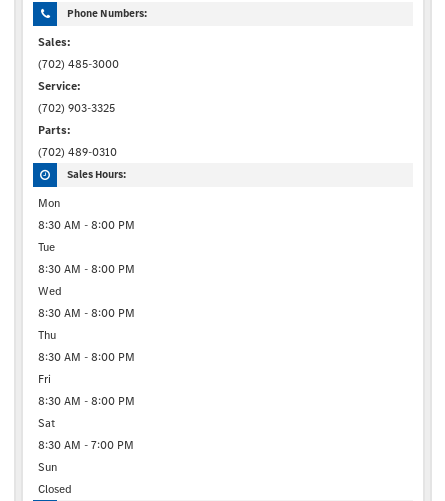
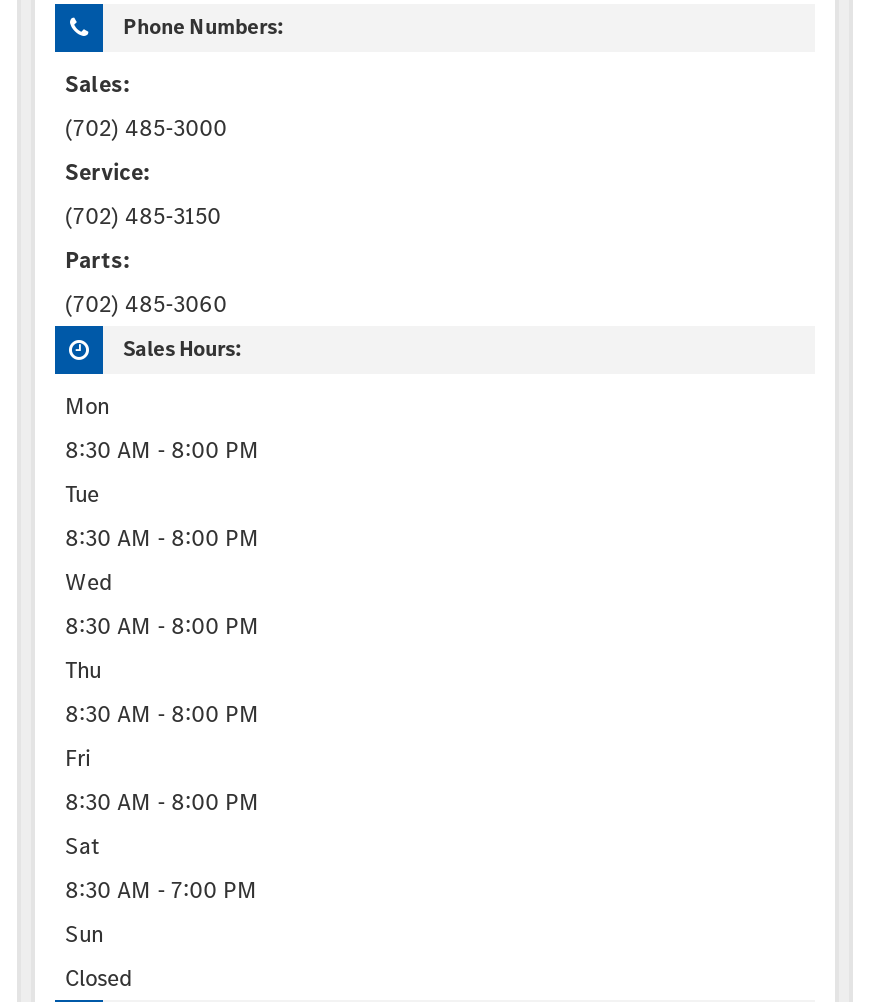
[38,100,115,116] (702) 903-3325 -> [65,200,221,232] (702) 485-3150
[38,144,117,160] (702) 489-0310 -> [65,288,227,320] (702) 485-3060

